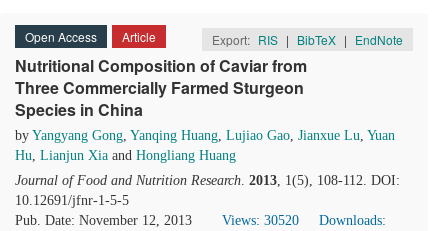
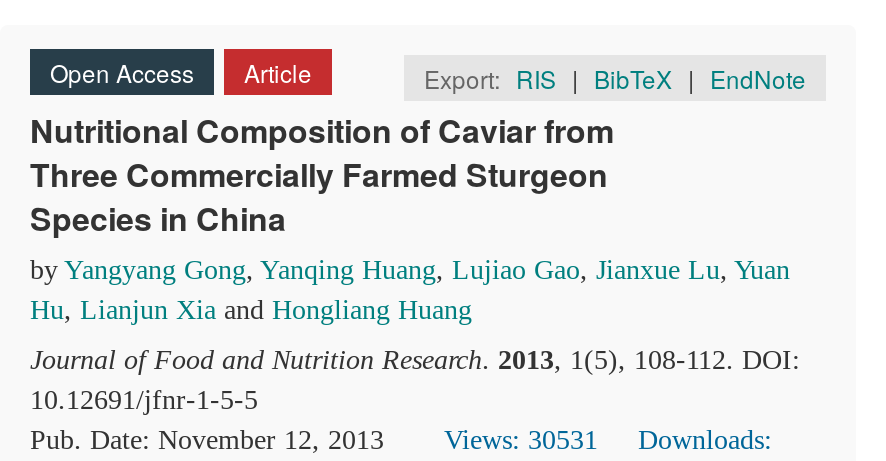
[15,213,386,228] Pub. Date: November 12, 2013 Views: 30520 Downloads: -> [30,425,772,455] Pub. Date: November 12, 2013 Views: 30531 Downloads:

